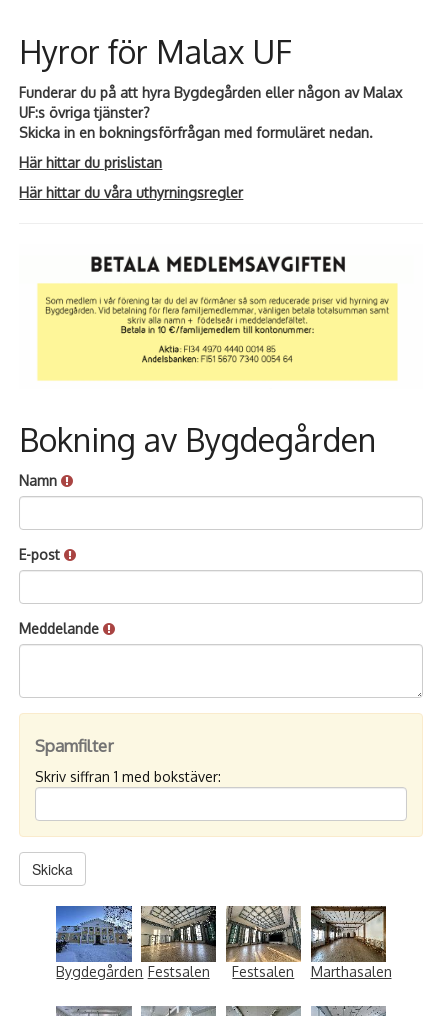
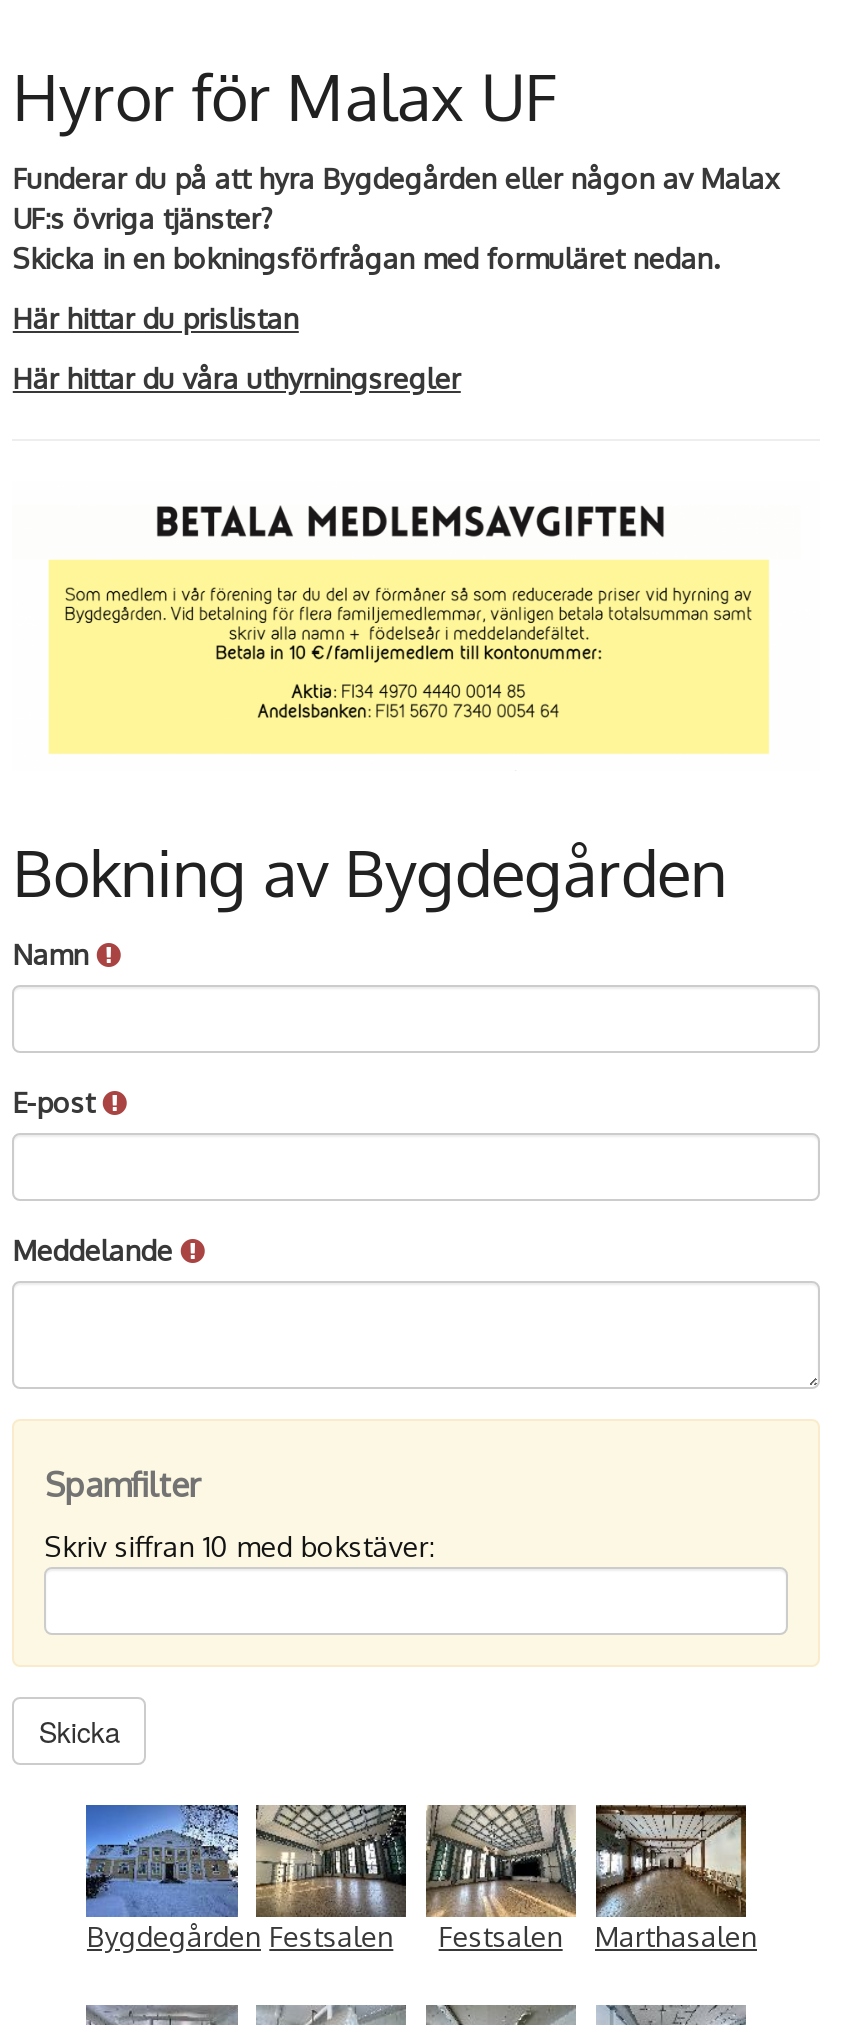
[35,767,221,784] Skriv siffran 1 med bokstäver: -> [45,1528,435,1562] Skriv siffran 10 med bokstäver:

